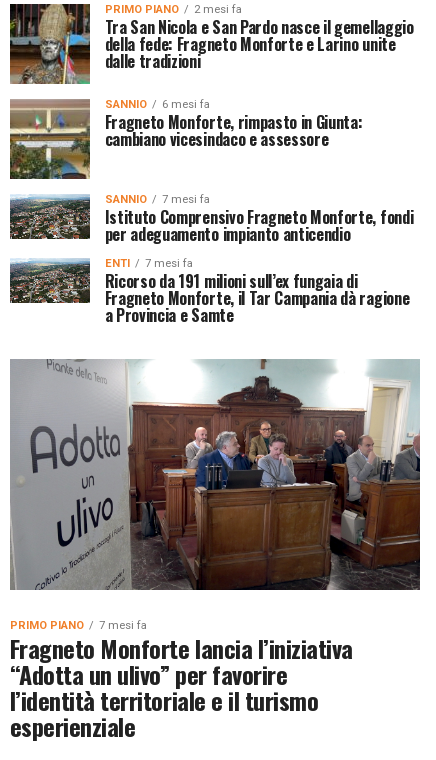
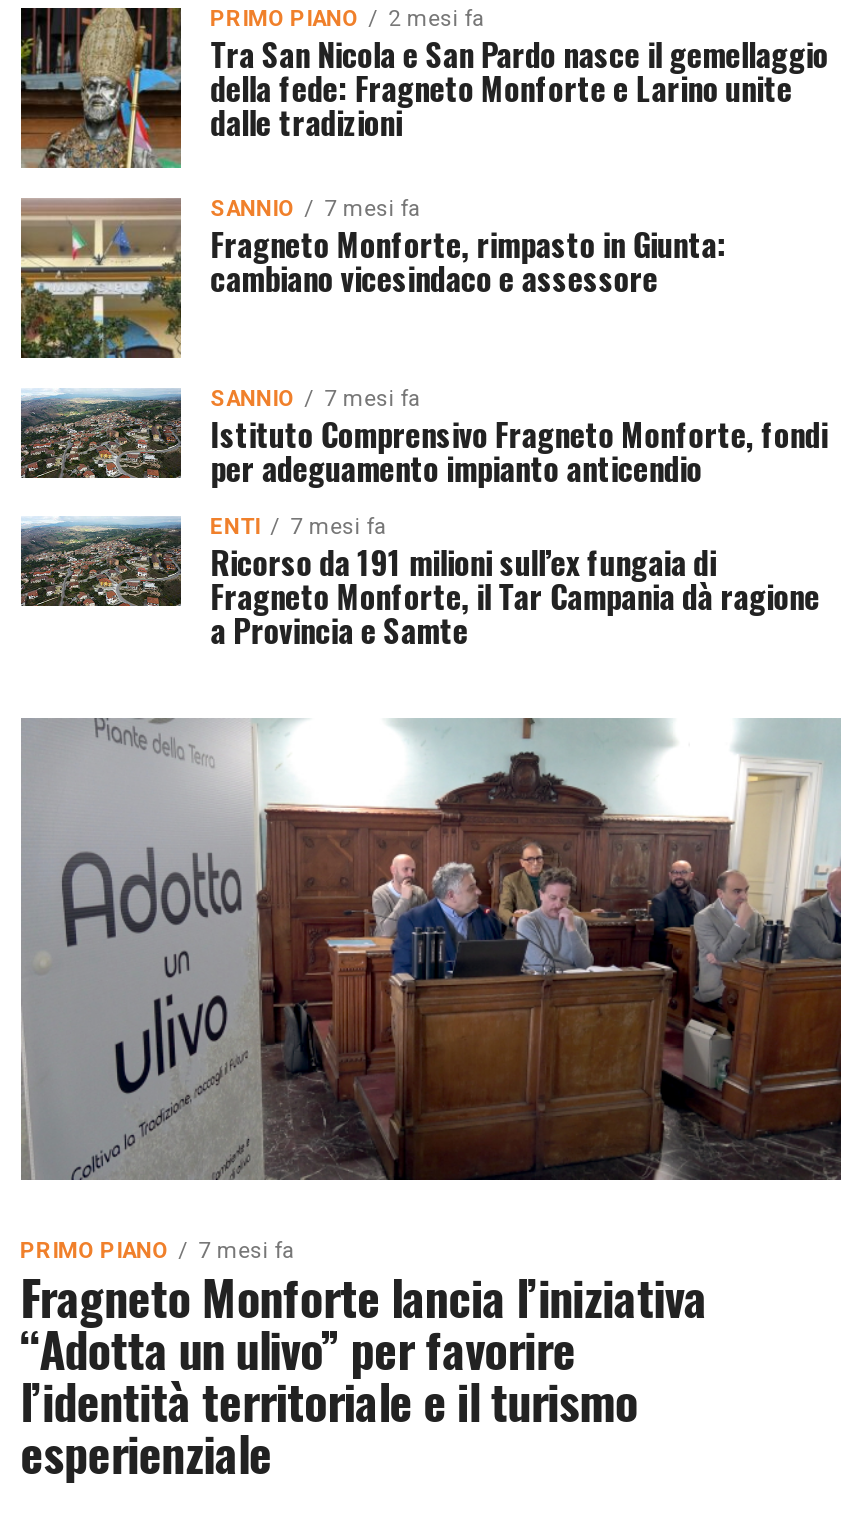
[105,98,210,111] SANNIO 6 mesi fa -> [210,196,420,222] SANNIO 7 mesi fa

